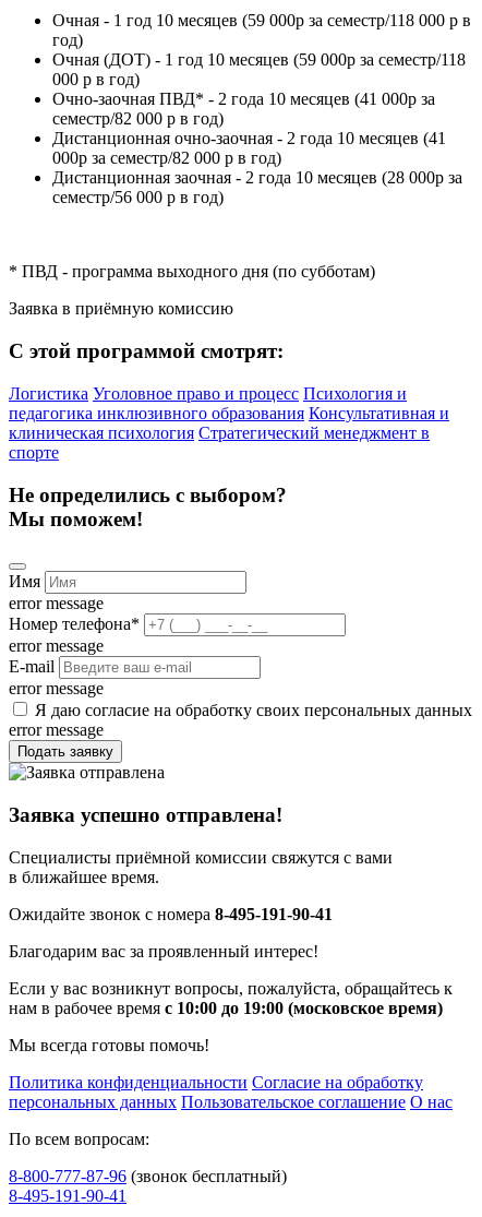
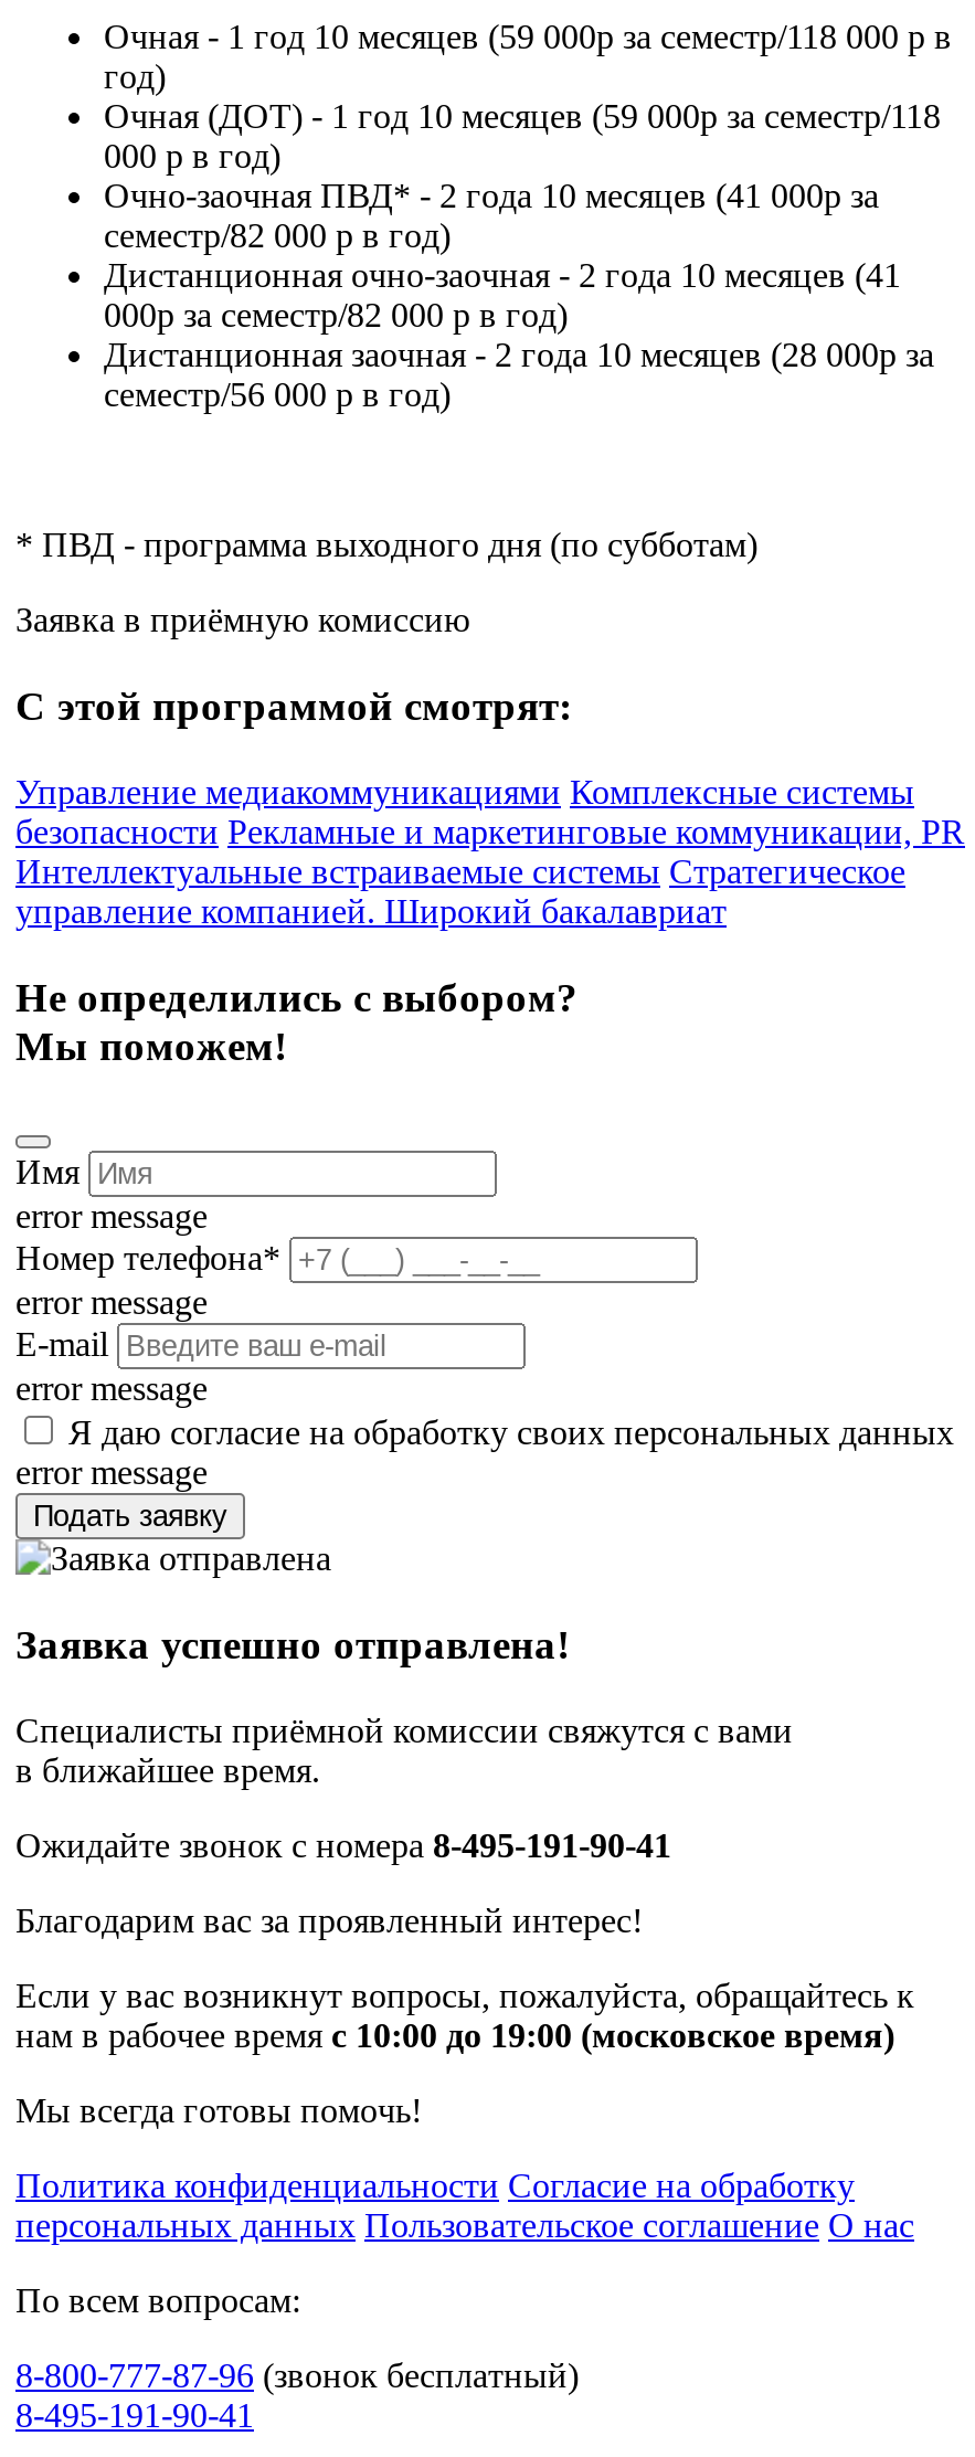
[9,384,449,462] Логистика Уголовное право и процесс Психология и | педагогика инклюзивного образования Консультативная и | клиническая психология Стратегический менеджмент в | спорте -> [15,773,965,930] Управление медиакоммуникациями Комплексные системы | безопасности Рекламные и маркетинговые коммуникации, PR | Интеллектуальные встраиваемые системы Стратегическое | управление компанией. Широкий бакалавриат

